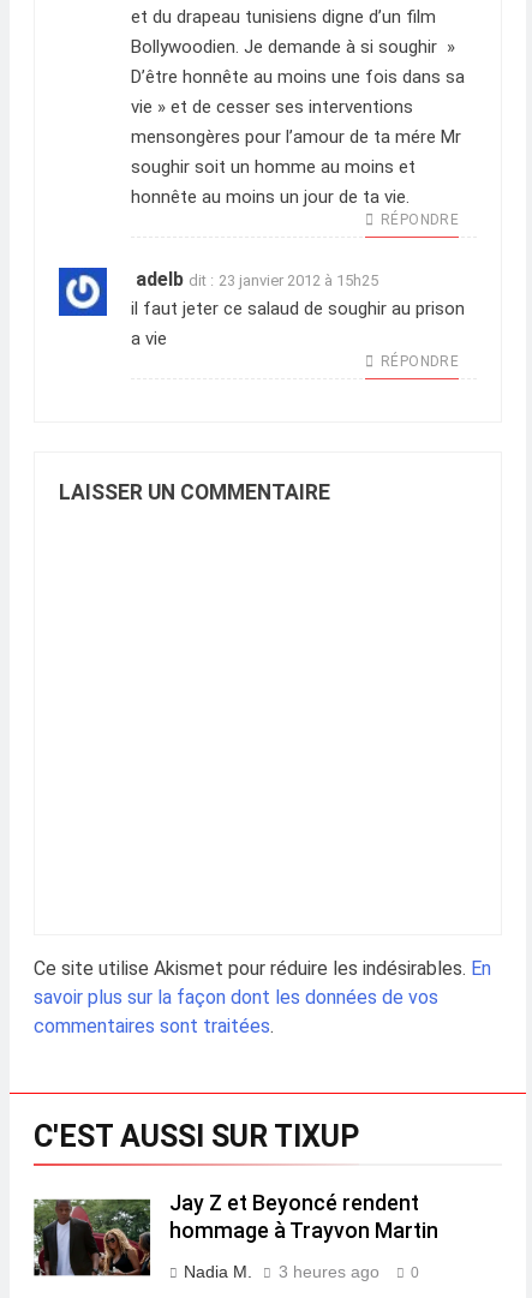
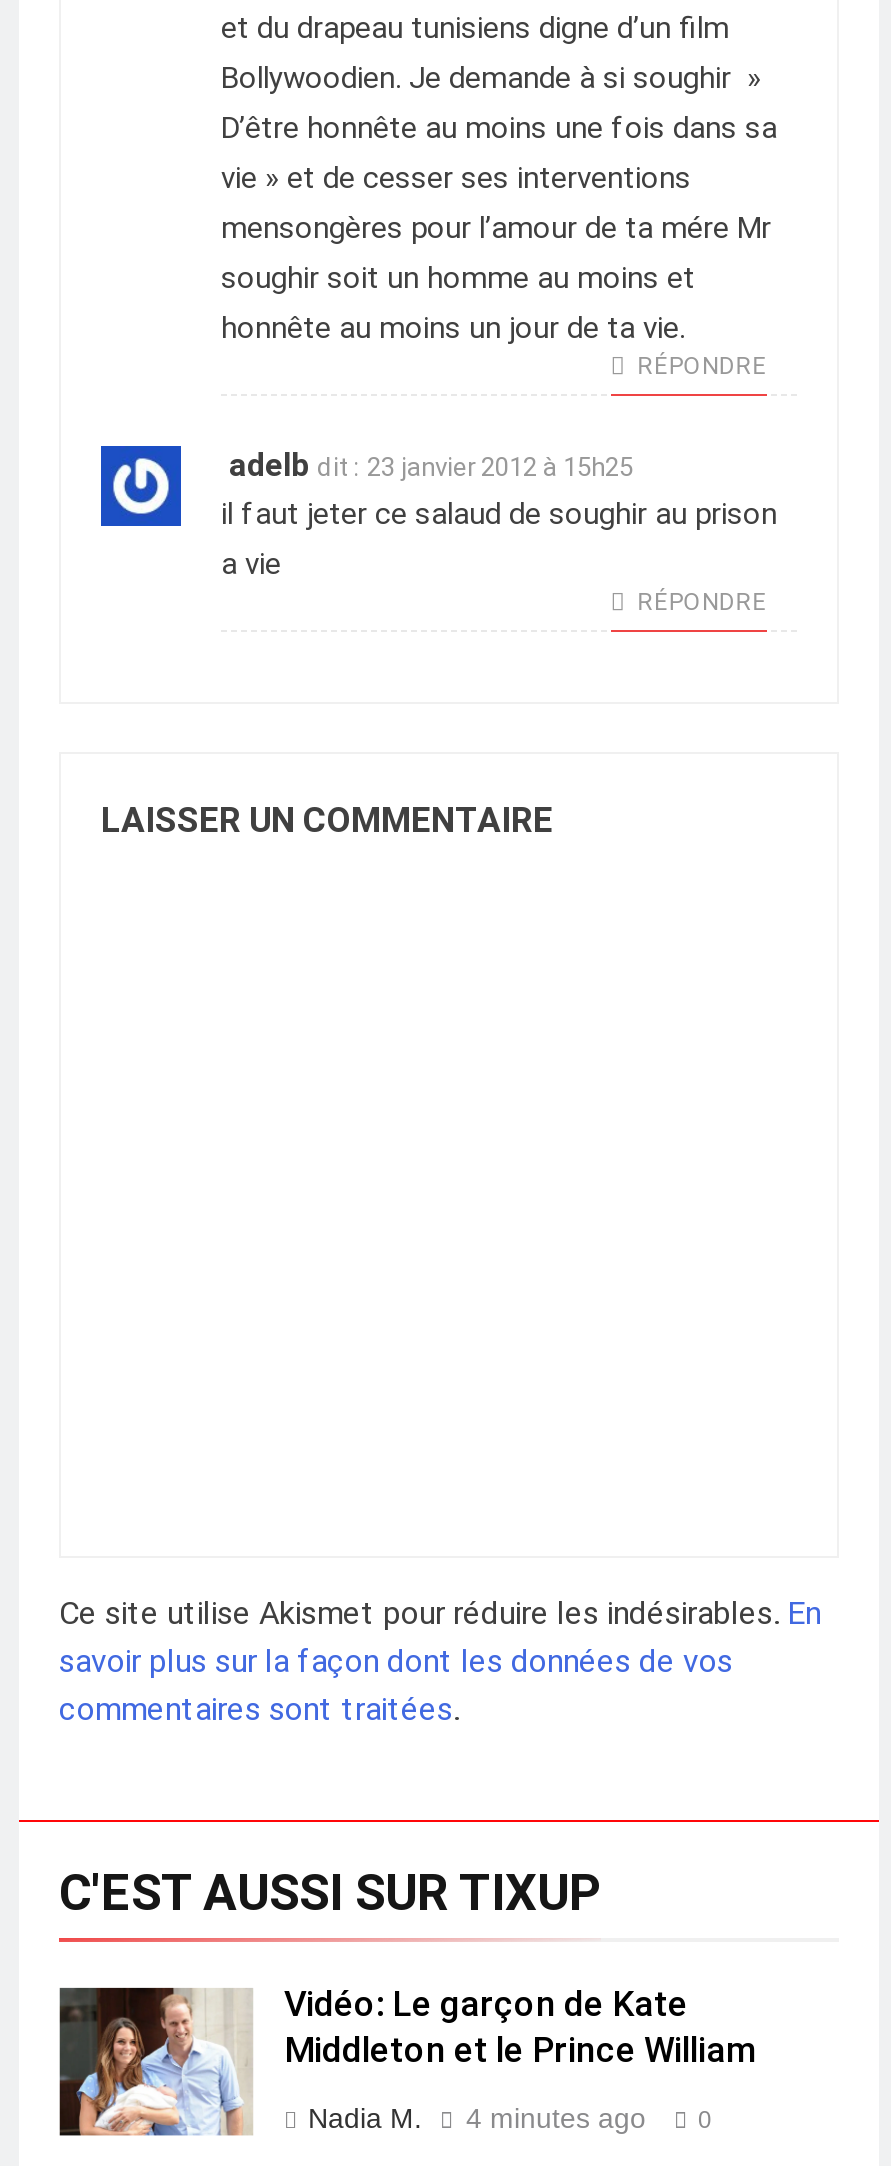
[34,1191,438,1282] [image] | Jay Z et Beyoncé rendent | hommage à Trayvon Martin -> [57,1983,758,2138] [image] | Vidéo: Le garçon de Kate | Middleton et le Prince William
[183,1261,419,1281] Nadia M. 3 heures ago 0 -> [308,2101,712,2133] Nadia M. 4 minutes ago 0

